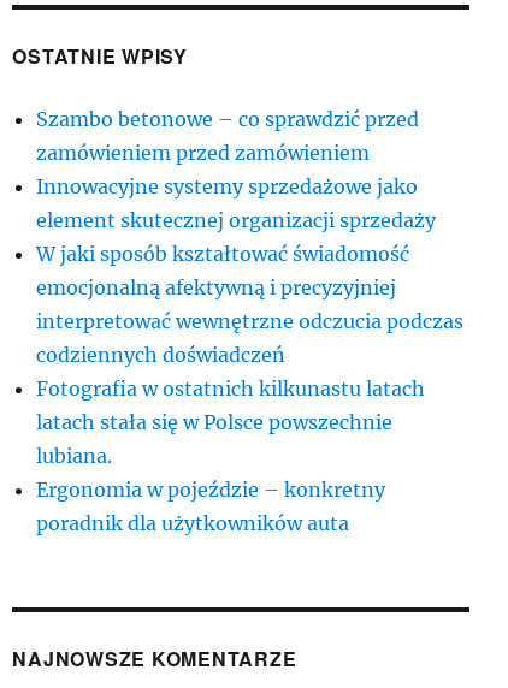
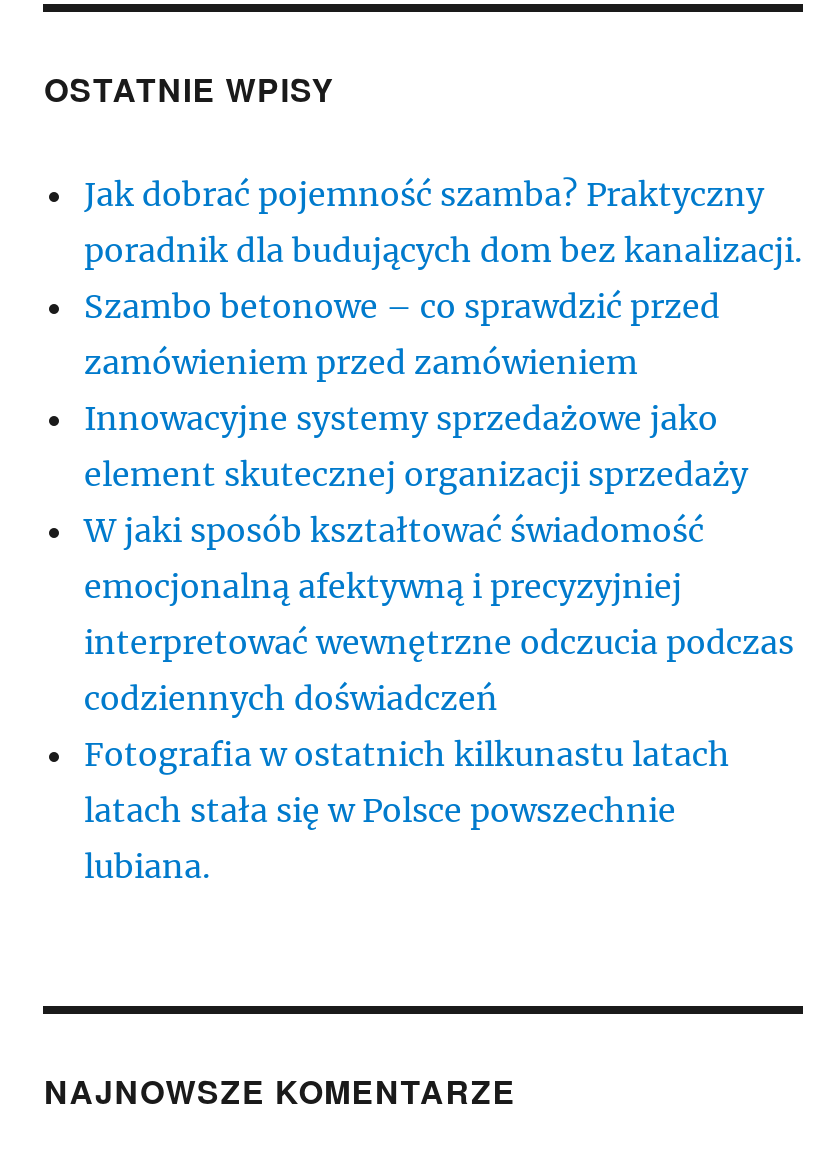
none -> [84,173,802,269] Jak dobrać pojemność szamba? Praktyczny | poradnik dla budujących dom bez kanalizacji.
moved [37,107,464,468] -> [84,285,794,885]: Szambo betonowe – co sprawdzić przed | zamówieniem przed zamówieniem | Innowacyjne systemy sprzedażowe jako | ... | latach stała się w Polsce powszechnie | lubiana.
[37,477,386,535] Ergonomia w pojeździe – konkretny | poradnik dla użytkowników auta -> none

